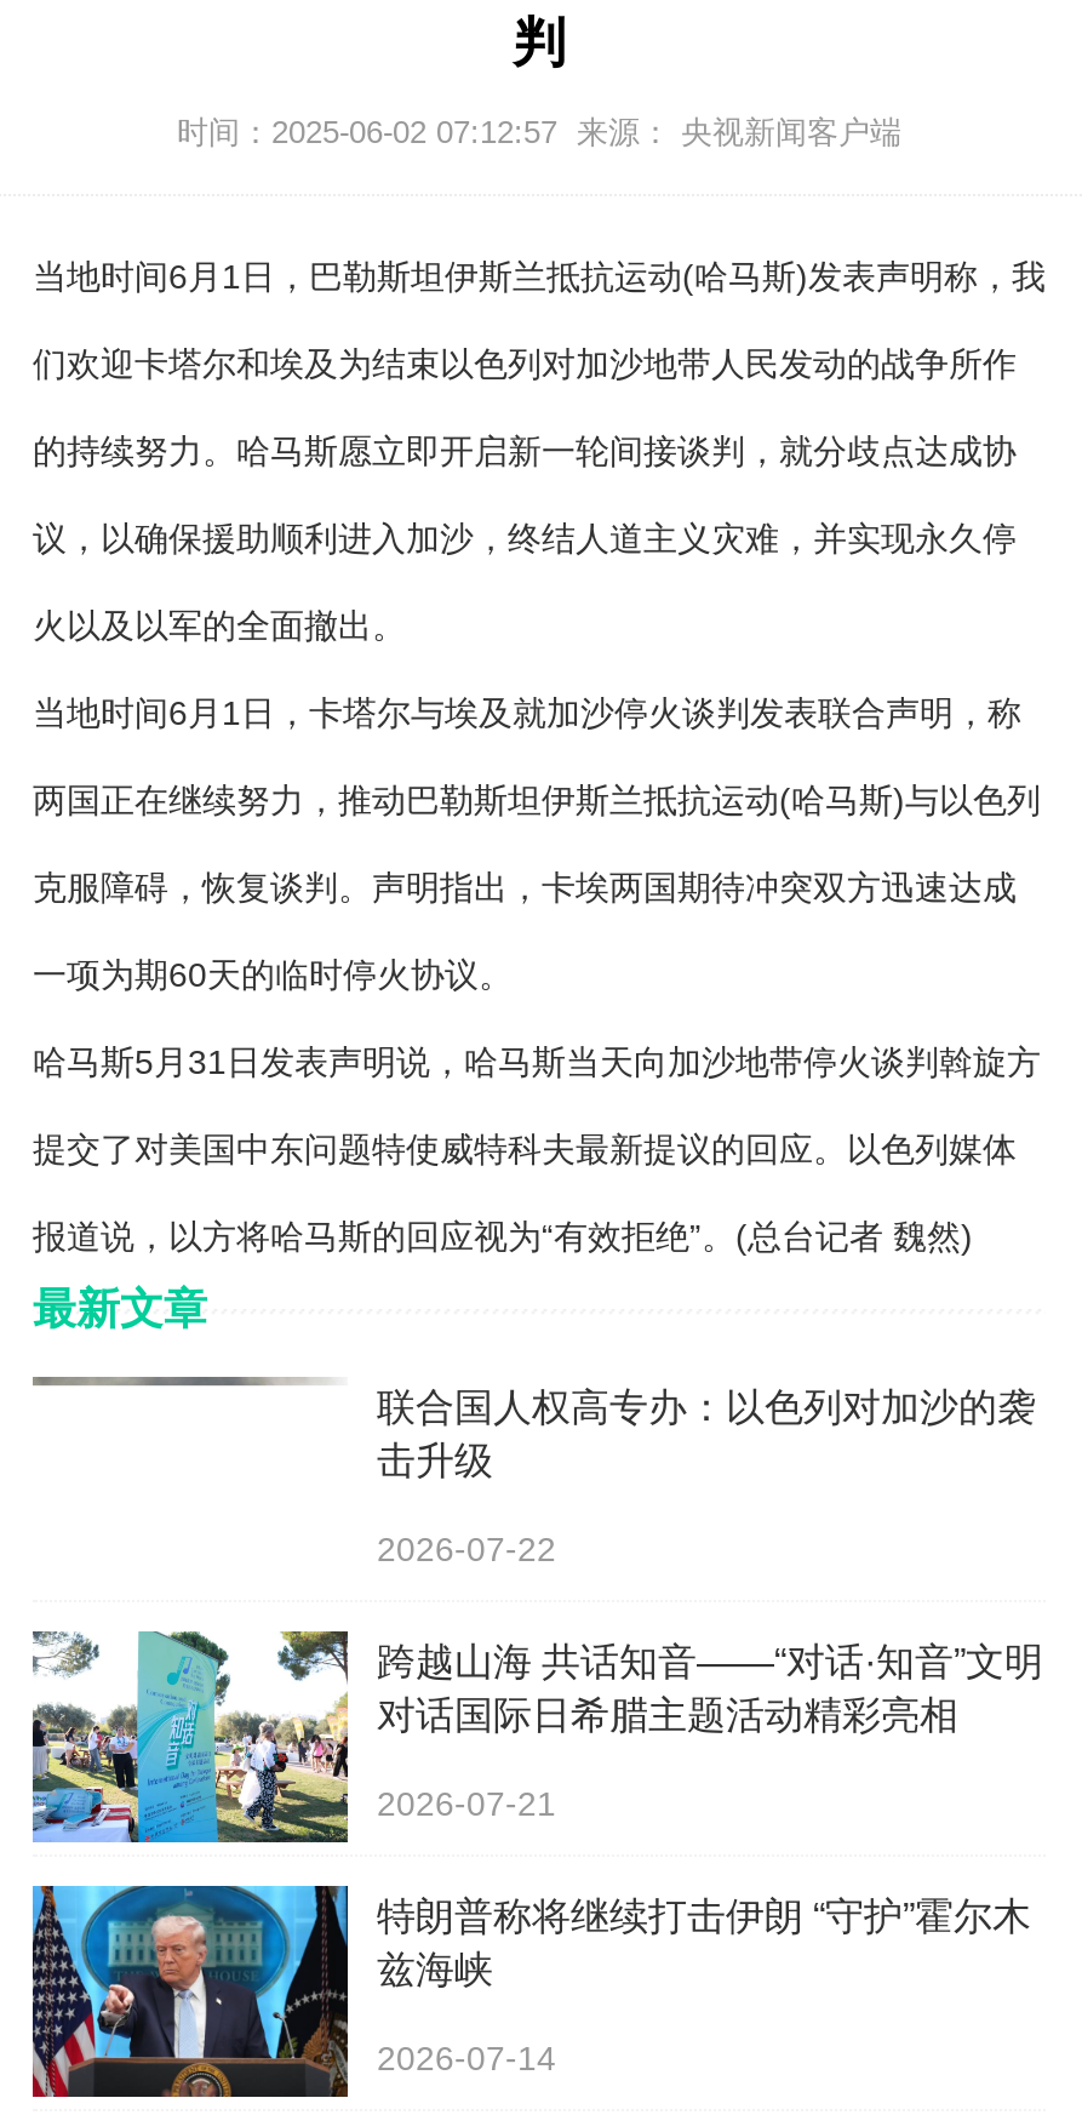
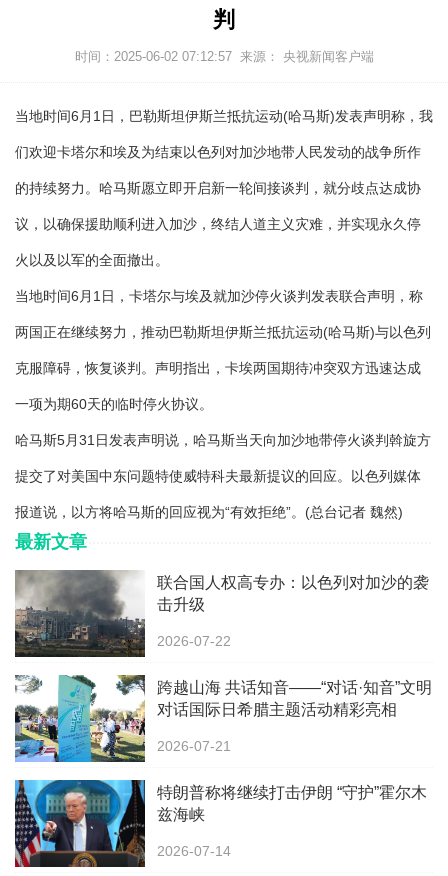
none -> [14,574,146,658] [image]

